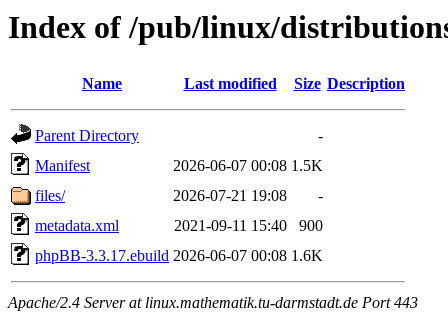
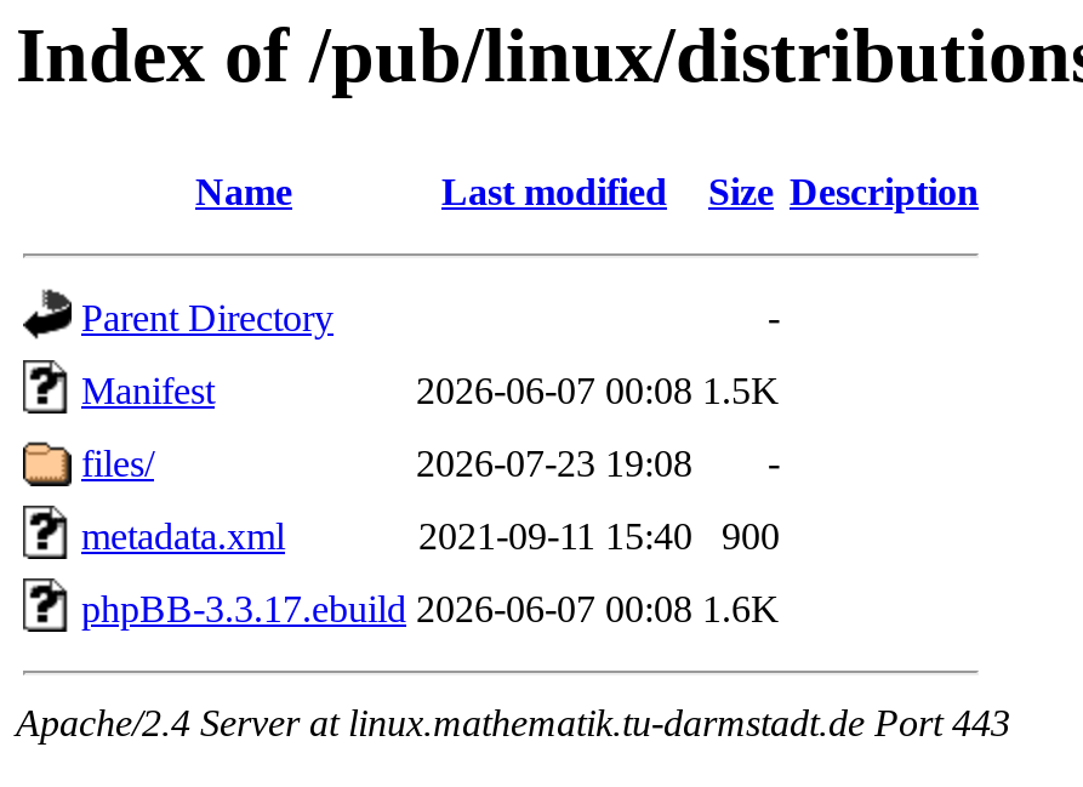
[173,187,287,204] 2026-07-21 19:08 -> [416,442,692,484] 2026-07-23 19:08

